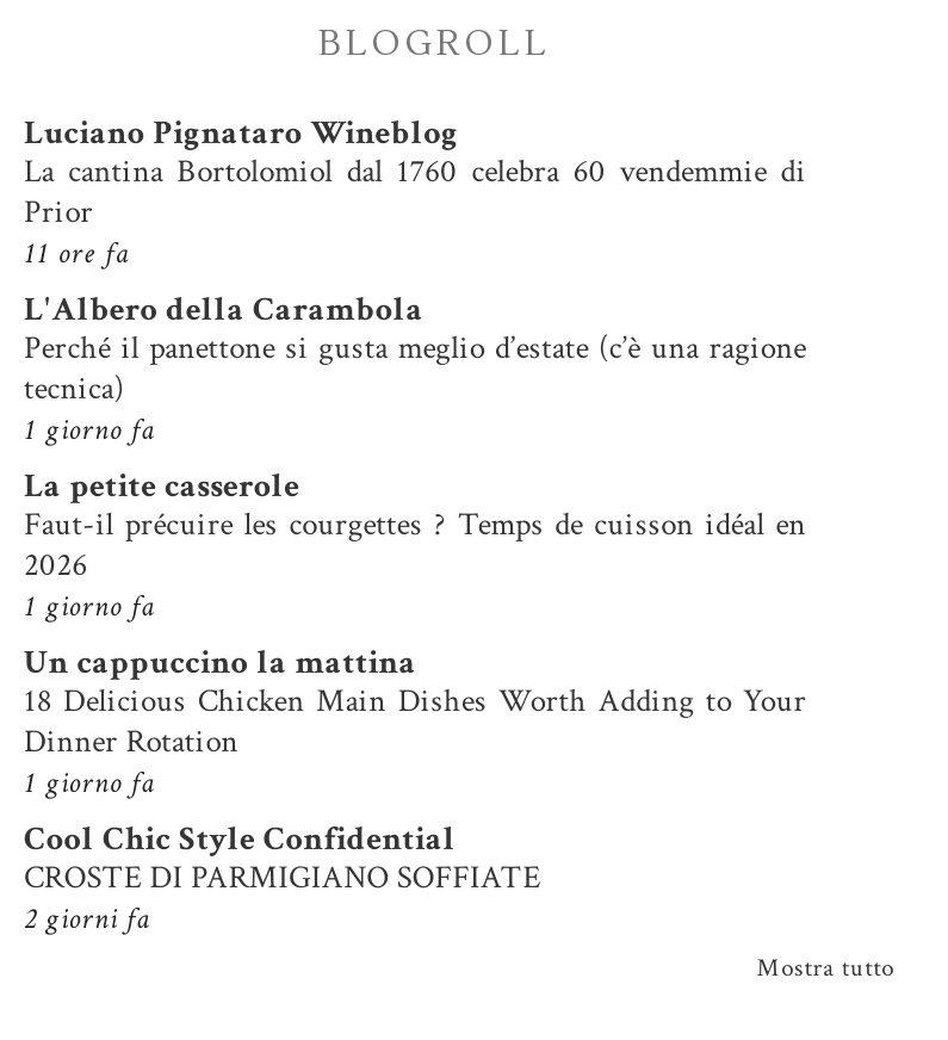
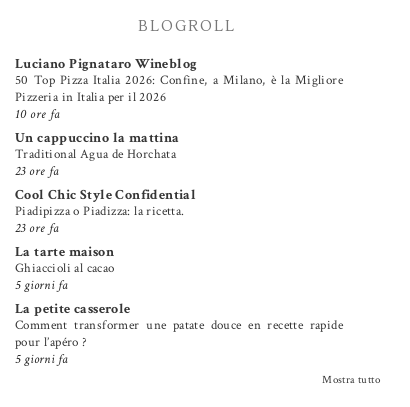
[24,149,806,624] La cantina Bortolomiol dal 1760 celebra 60 vendemmie di | Prior | 11 ore fa | L'Albero della Carambola | Perché il panettone si gusta meglio d’estate (c’è una ragione | tecnica) | 1 giorno fa | Faut-il précuire les courgettes ? Temps de cuisson idéal en | 2026 | 1 giorno fa -> [15,70,343,121] 50 Top Pizza Italia 2026: Confine, a Milano, è la Migliore | Pizzeria in Italia per il 2026 | 10 ore fa
moved [24,464,300,507] -> [15,299,131,317]: La petite casserole
moved [24,640,416,683] -> [15,128,180,146]: Un cappuccino la mattina
[24,679,806,800] 18 Delicious Chicken Main Dishes Worth Adding to Your | Dinner Rotation | 1 giorno fa -> [15,144,176,178] Traditional Agua de Horchata | 23 ore fa
moved [24,817,456,860] -> [15,185,196,203]: Cool Chic Style Confidential
[24,855,540,936] CROSTE DI PARMIGIANO SOFFIATE | 2 giorni fa -> [15,201,343,366] Piadipizza o Piadizza: la ricetta. | 23 ore fa | La tarte maison | Ghiaccioli al cacao | 5 giorni fa | Comment transformer une patate douce en recette rapide | pour l’apéro ? | 5 giorni fa

